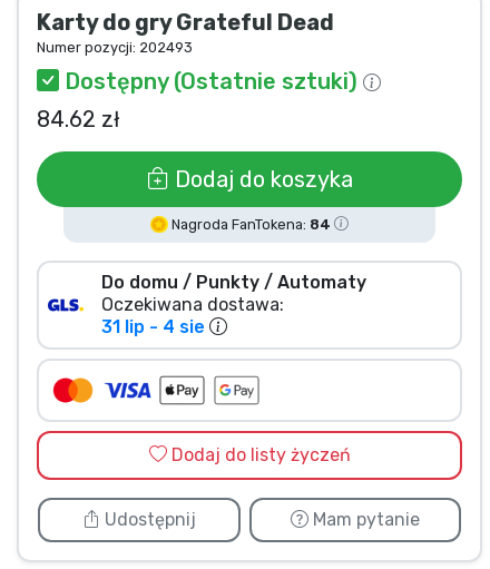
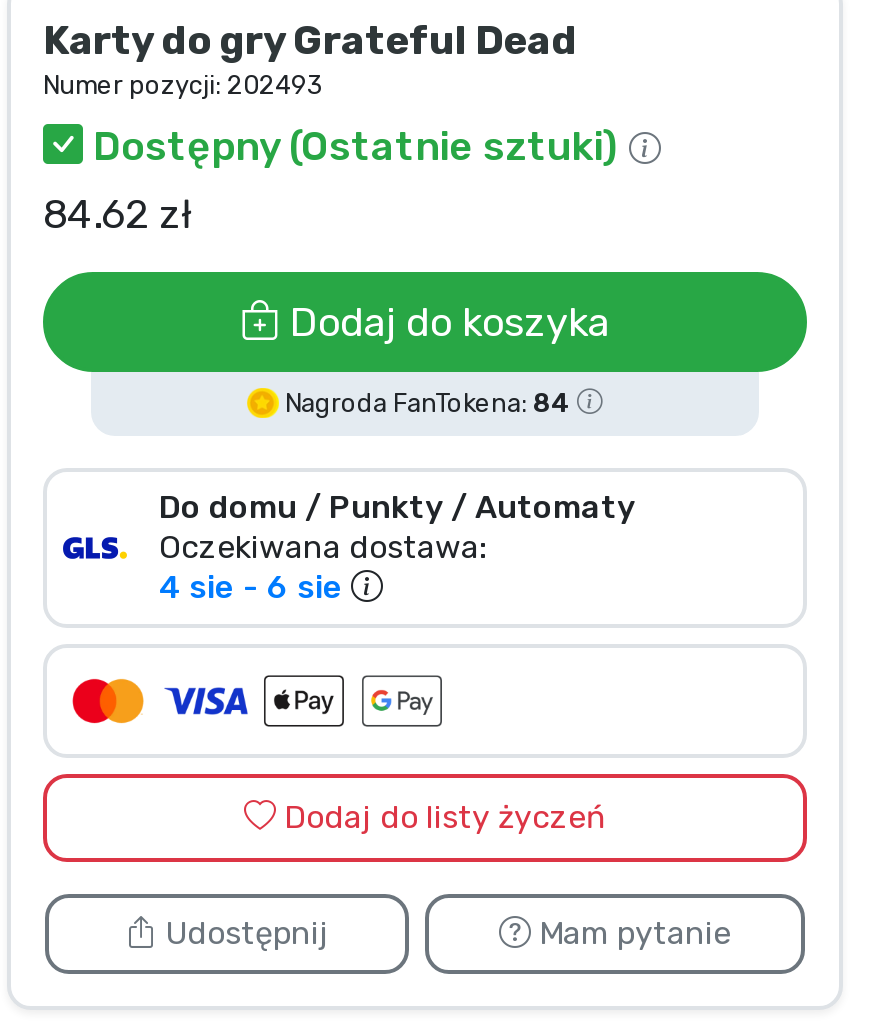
[101,316,205,337] 31 lip - 4 sie -> [159,567,343,605] 4 sie - 6 sie

